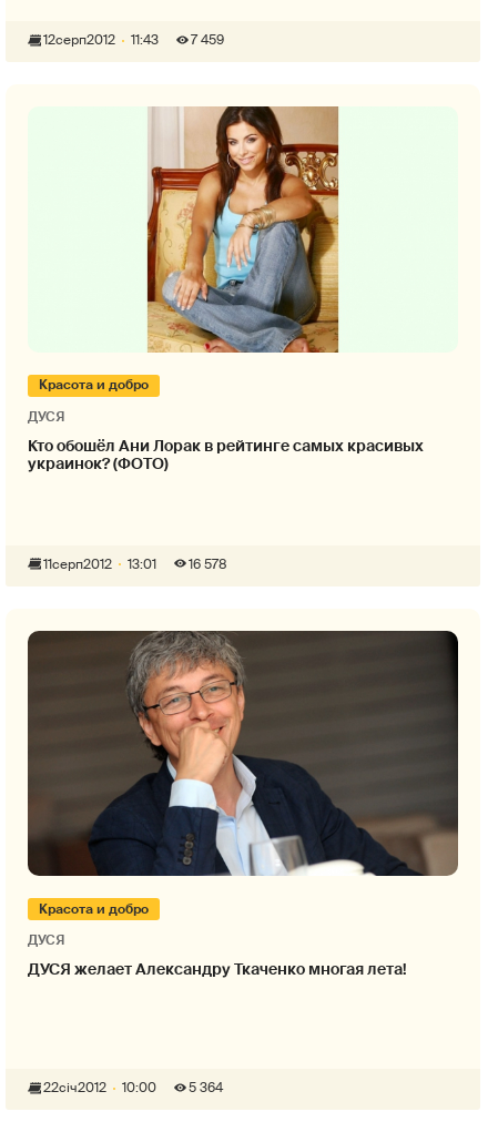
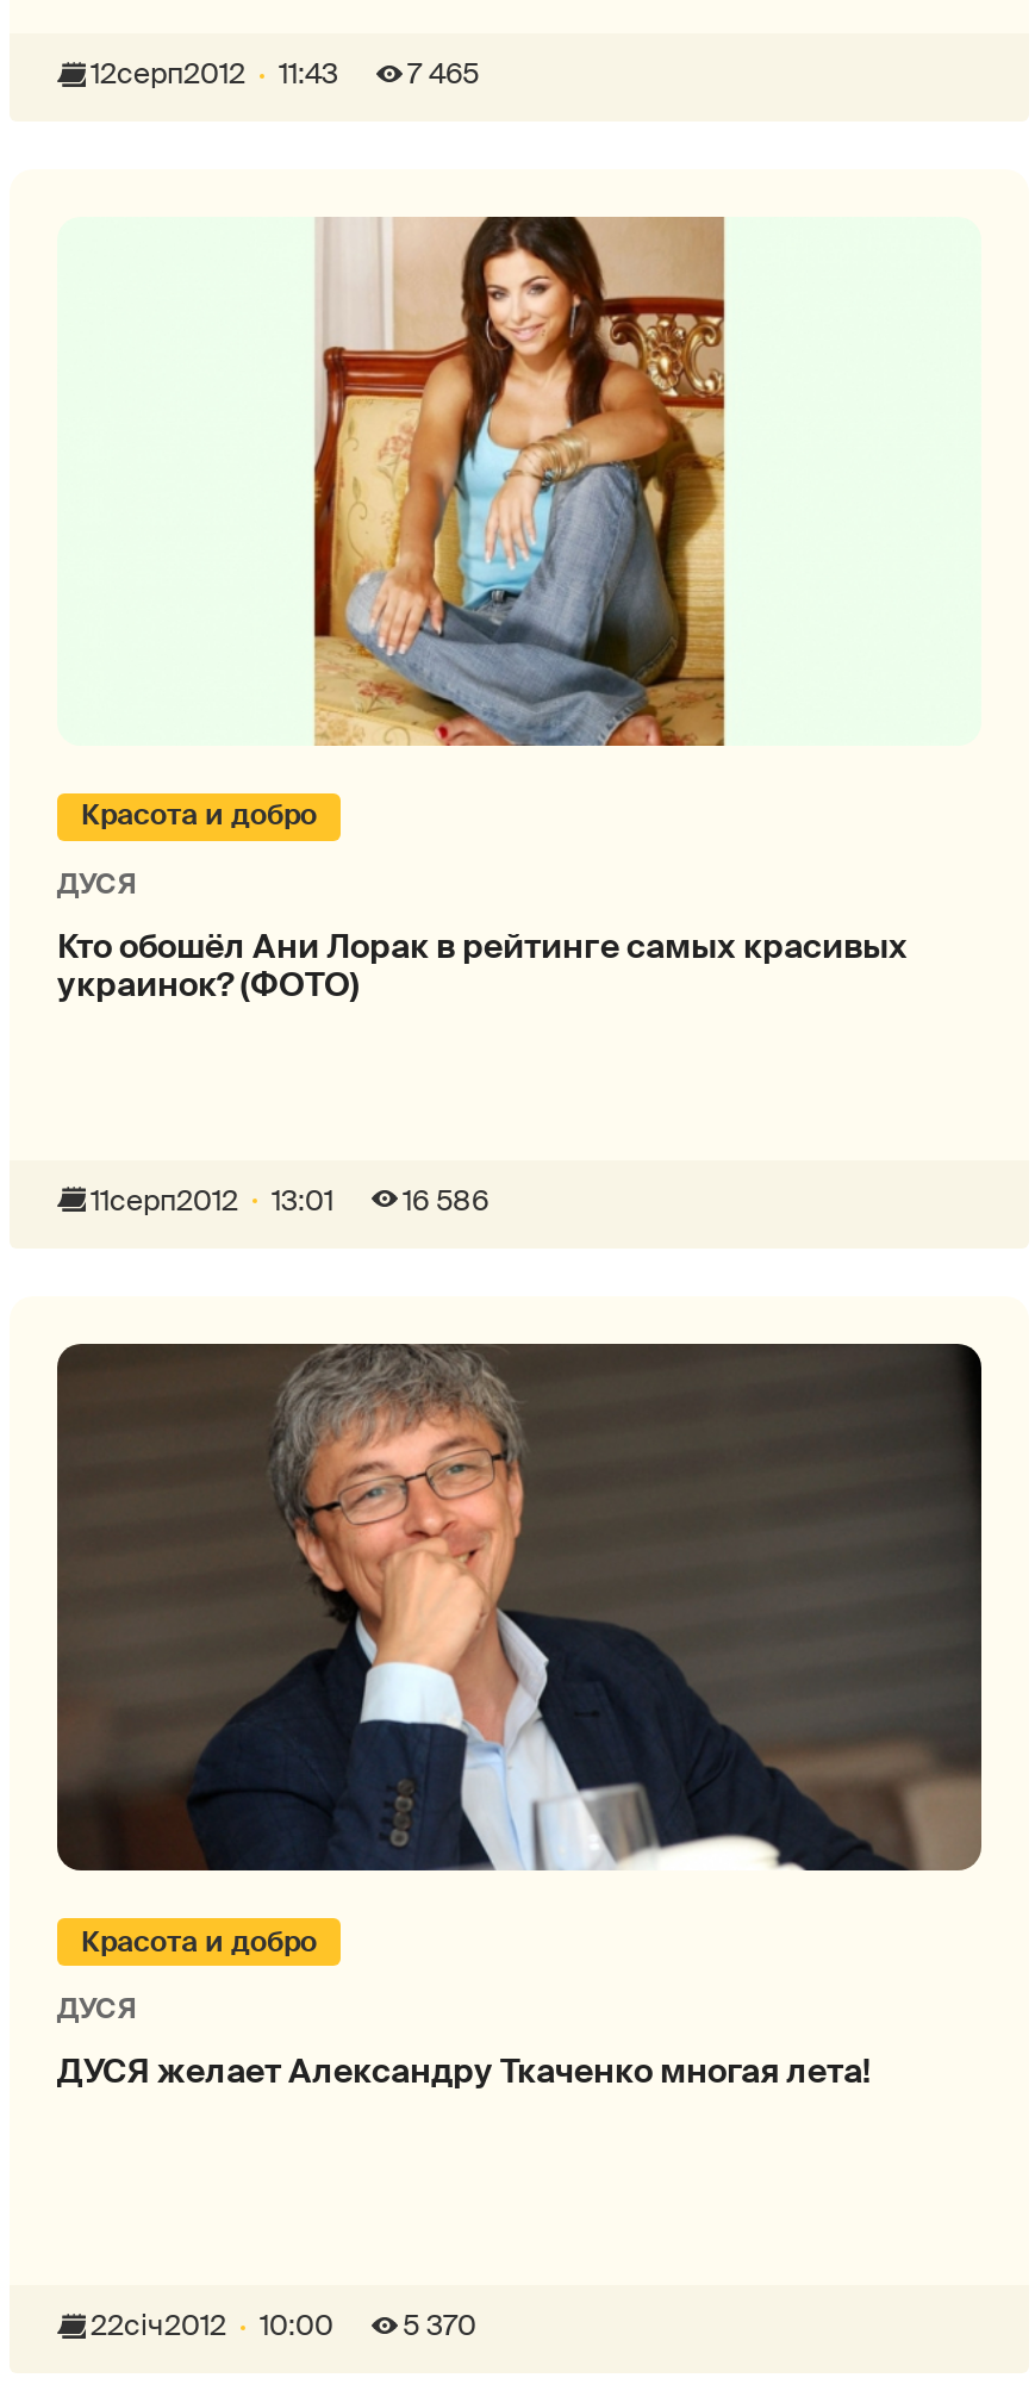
[191,31,224,49] 7 459 -> [407,56,479,94] 7 465
[189,555,227,573] 16 578 -> [403,1181,488,1219] 16 586
[189,1079,223,1097] 5 364 -> [403,2307,476,2345] 5 370

